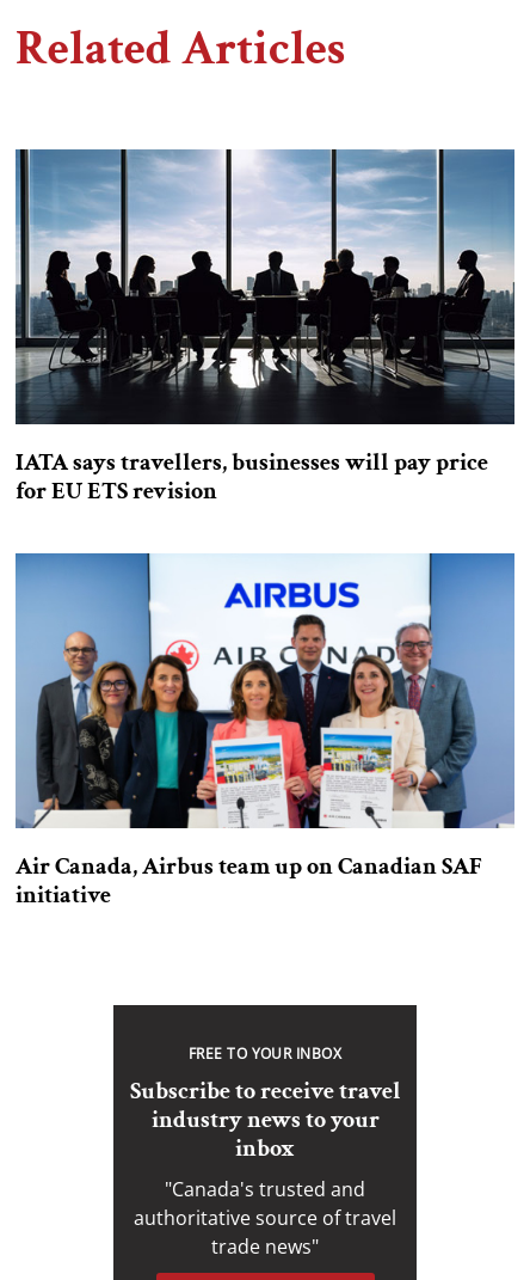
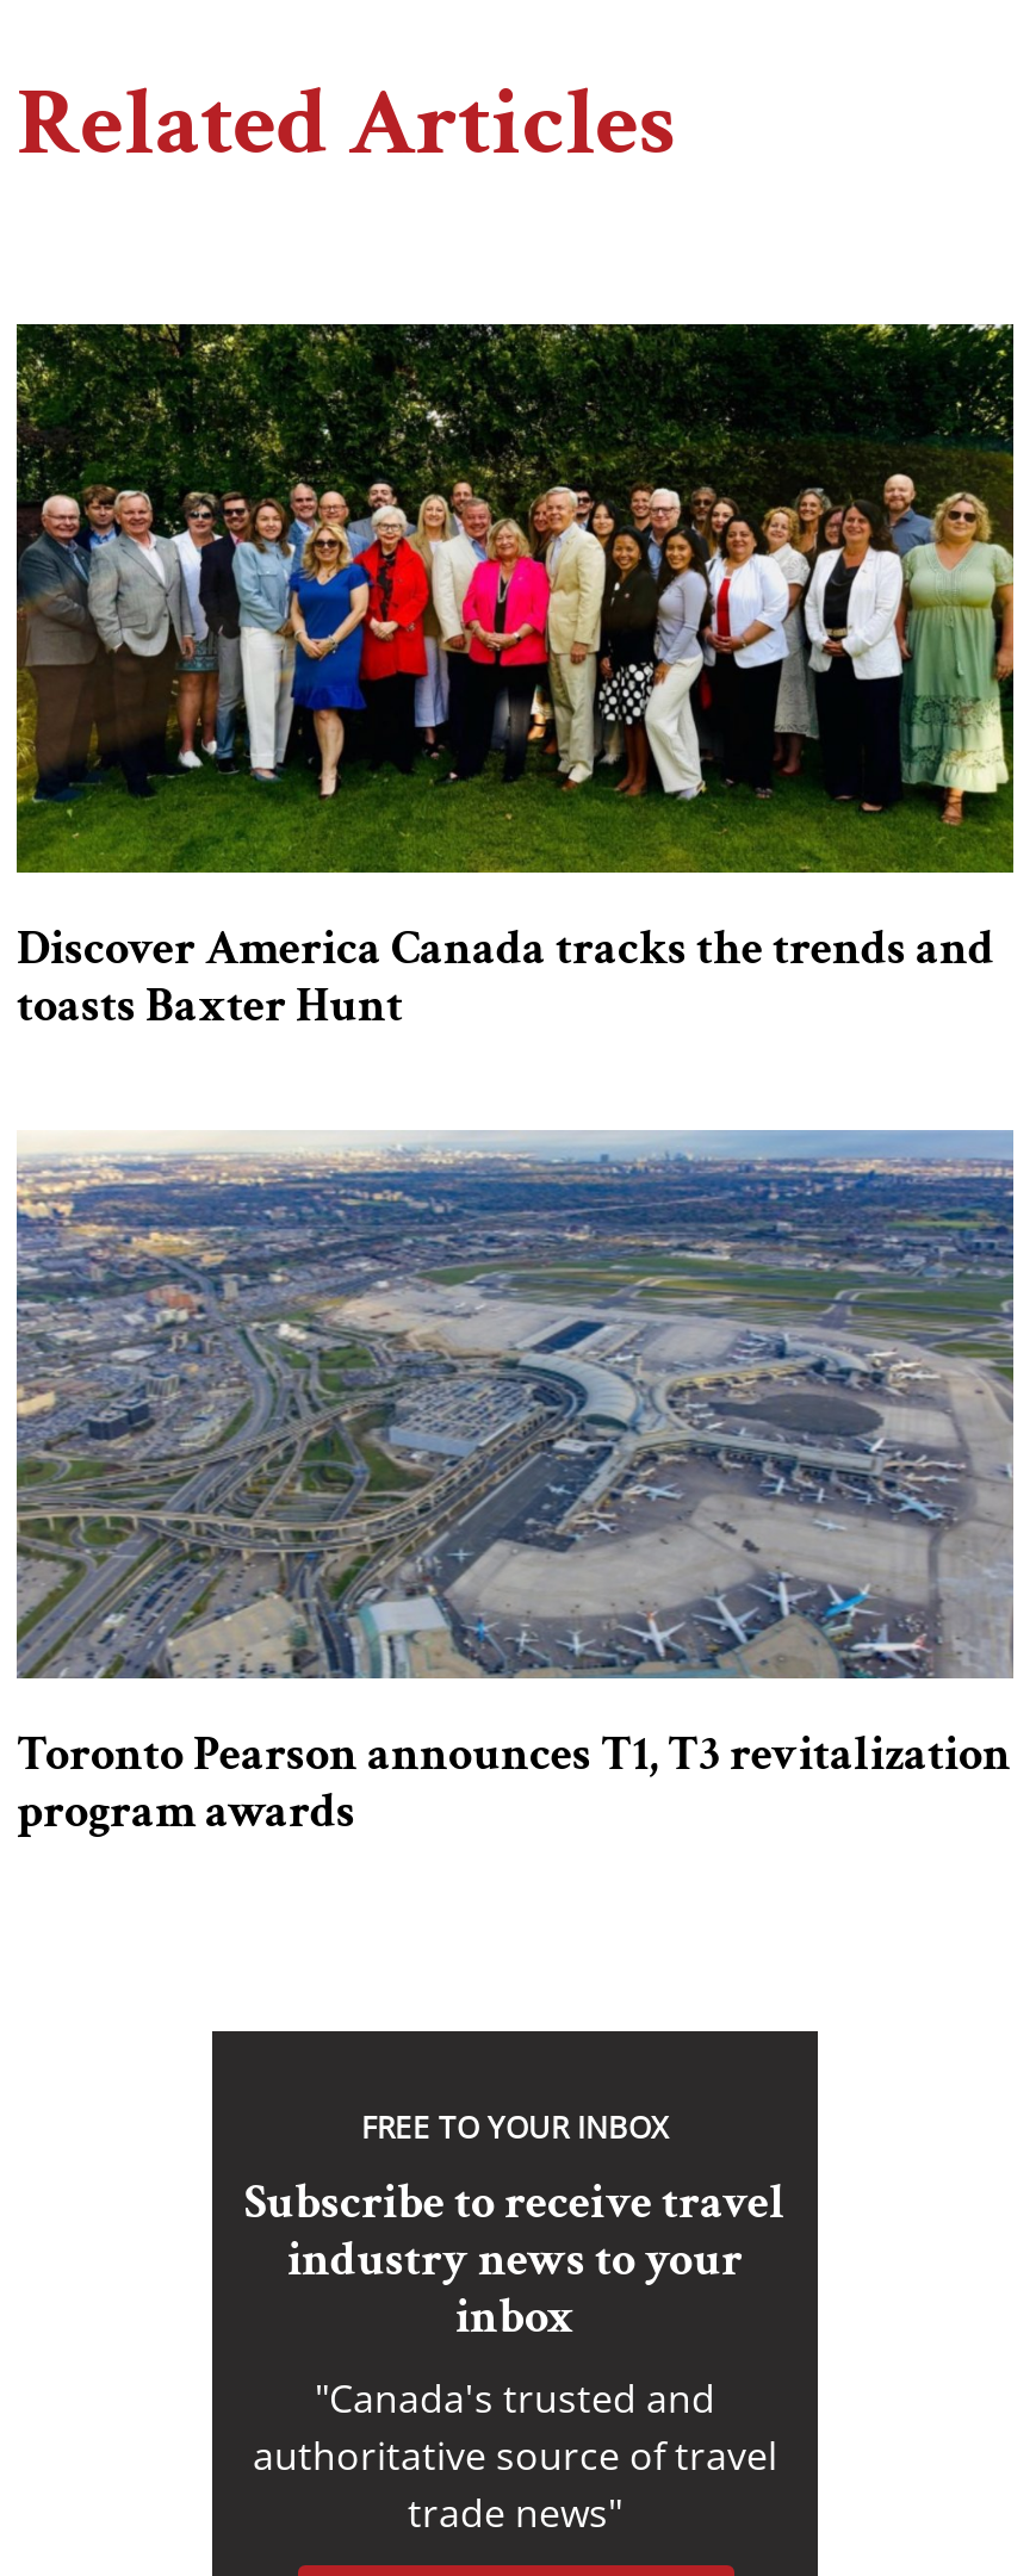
[14,148,516,506] [image] | IATA says travellers, businesses will pay price | for EU ETS revision -> [14,322,1016,1036] [image] | Discover America Canada tracks the trends and | toasts Baxter Hunt
[14,552,514,910] [image] | Air Canada, Airbus team up on Canadian SAF | initiative -> [14,1130,1016,1842] [image] | Toronto Pearson announces T1, T3 revitalization | program awards

